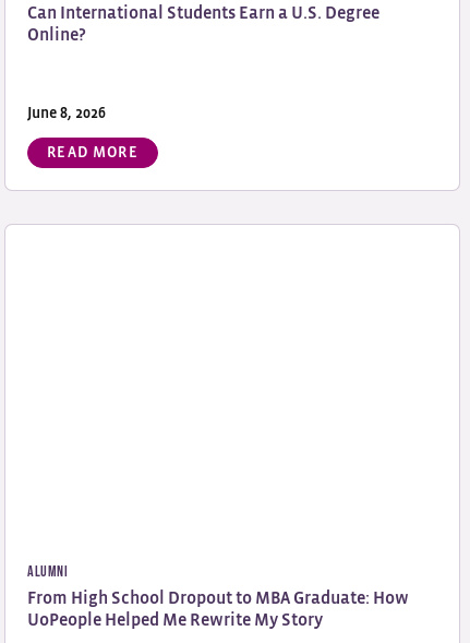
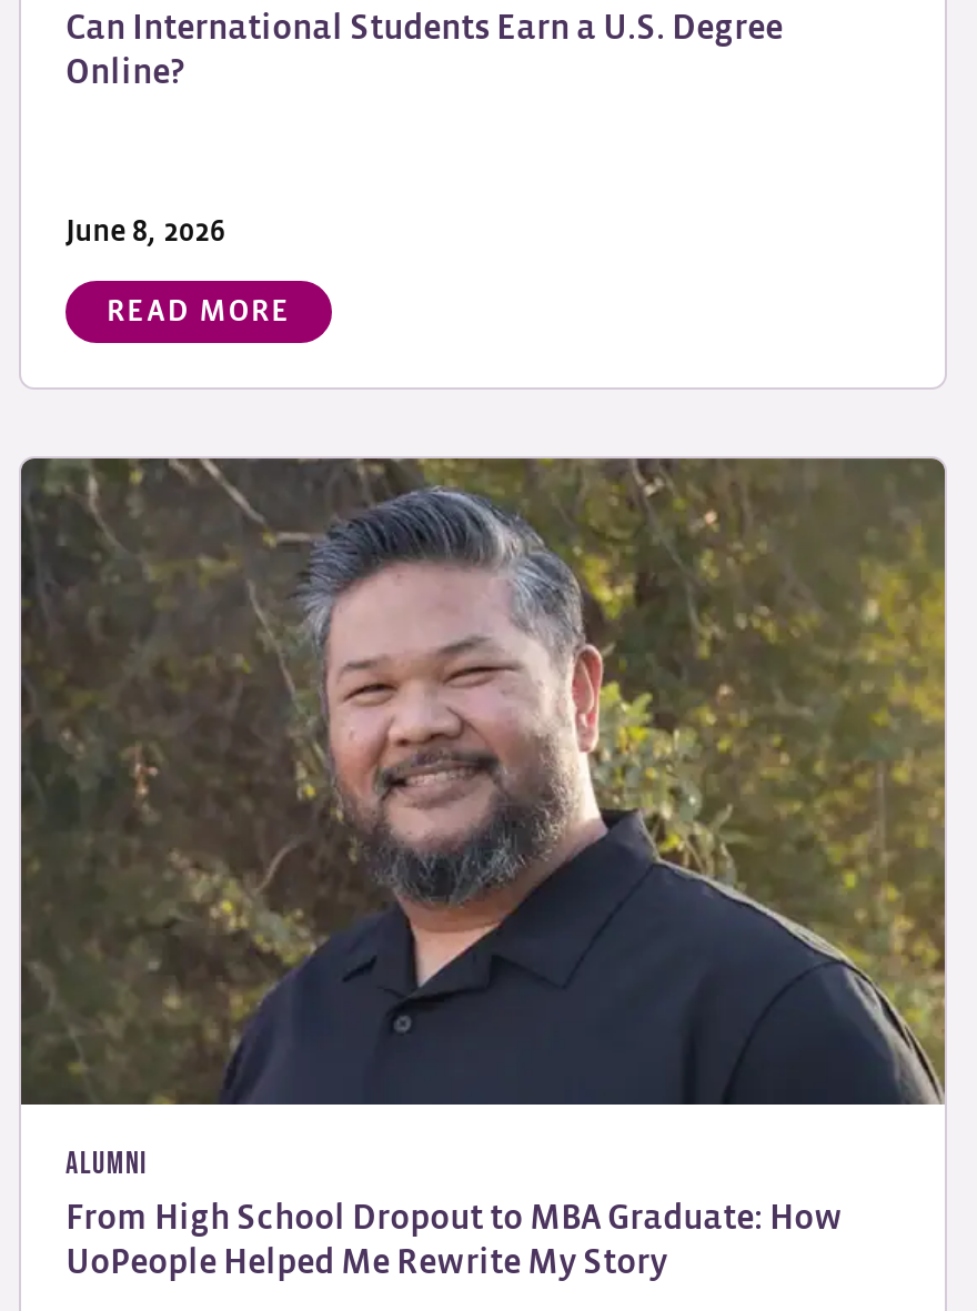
none -> [19,455,947,1108] [image]

